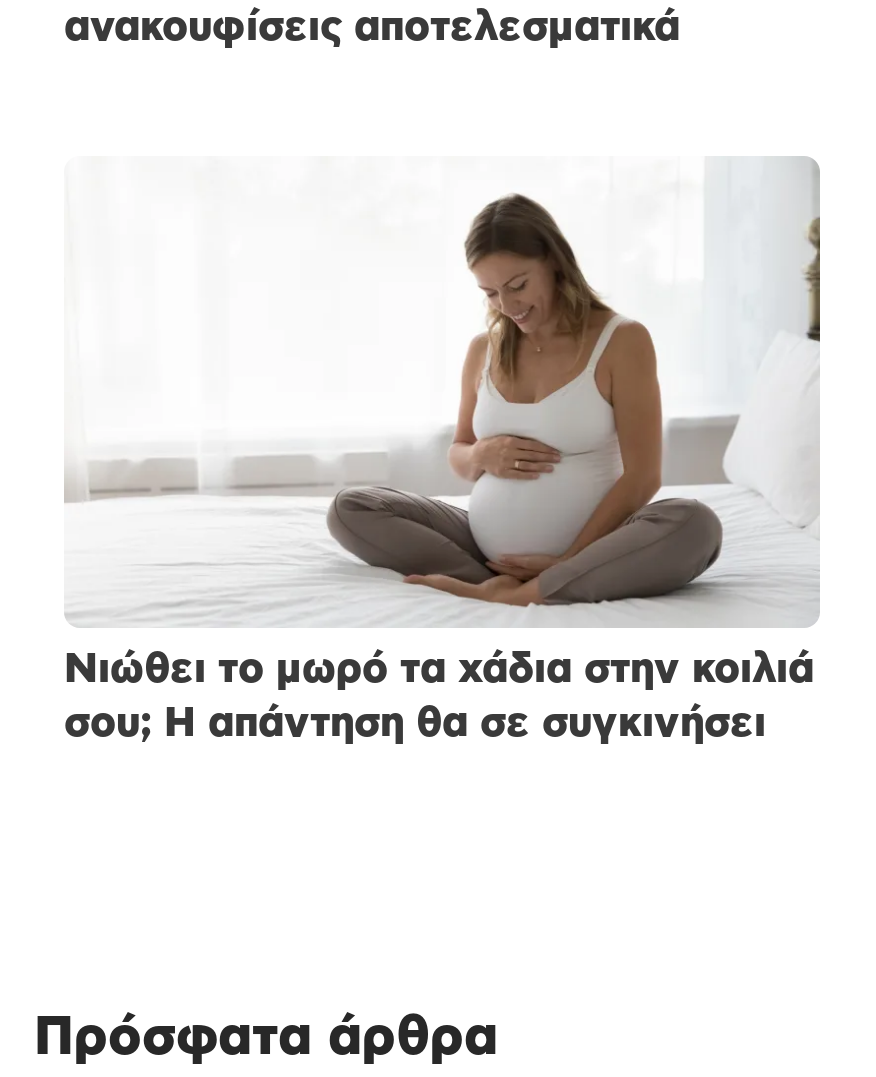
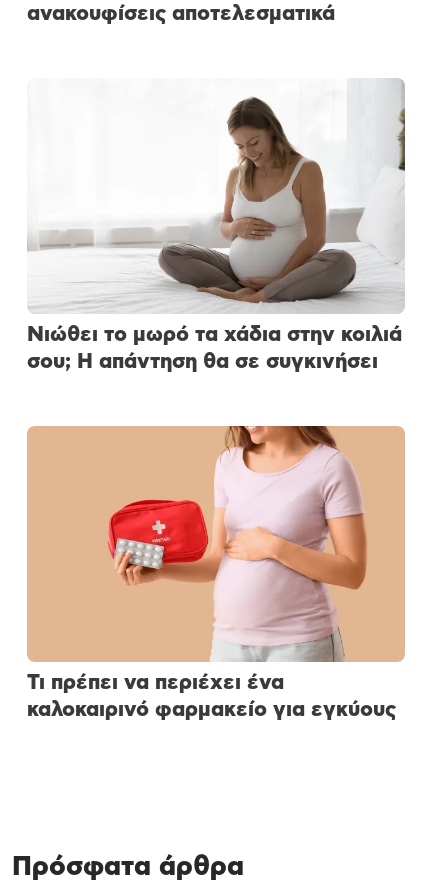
none -> [26,425,405,720] [image] | Τι πρέπει να περιέχει ένα | καλοκαιρινό φαρμακείο για εγκύους

